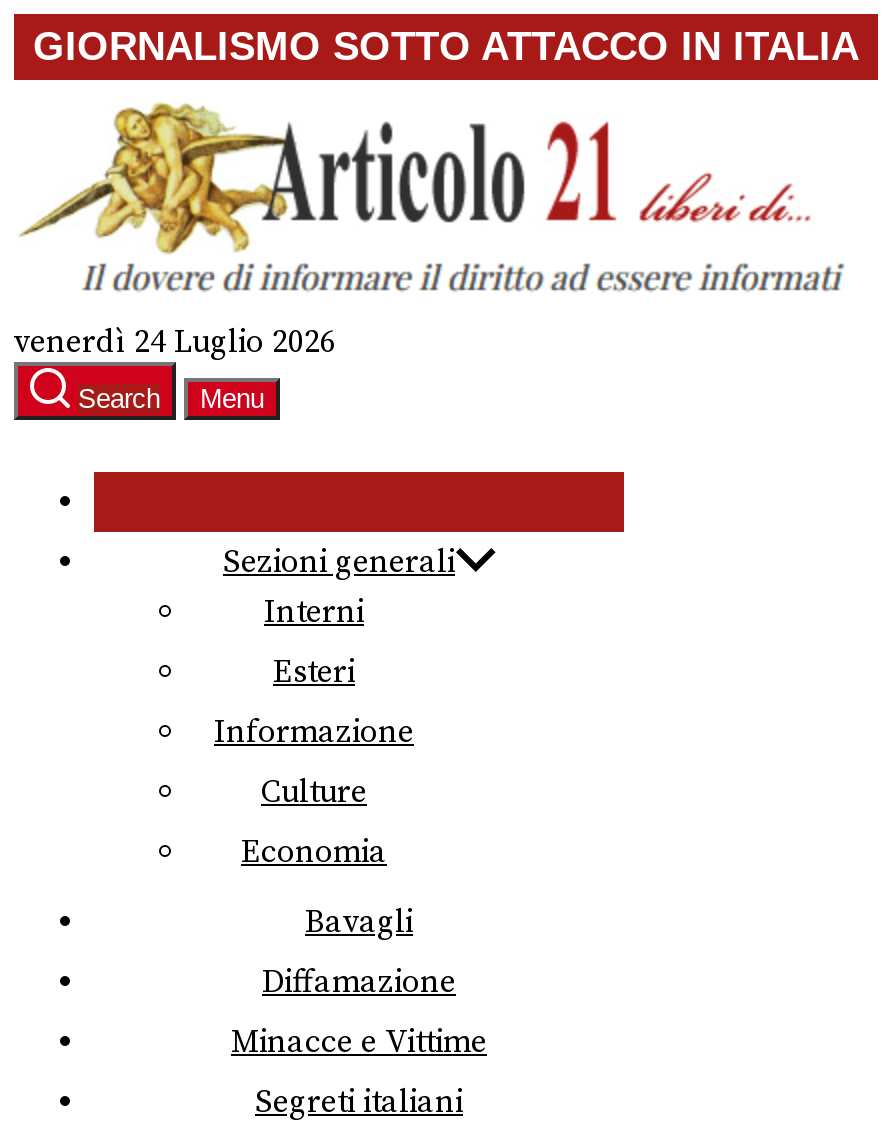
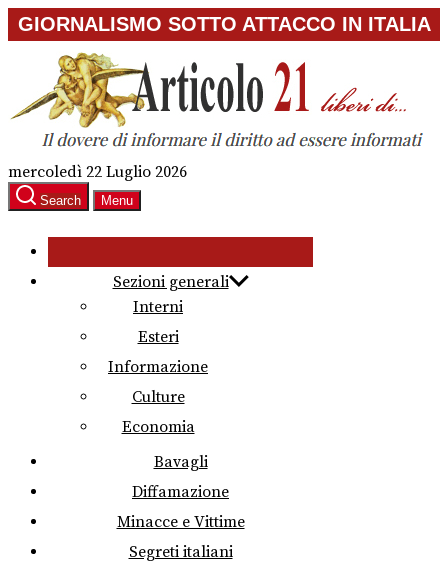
[14,322,336,362] venerdì 24 Luglio 2026 -> [8,162,187,182] mercoledì 22 Luglio 2026

